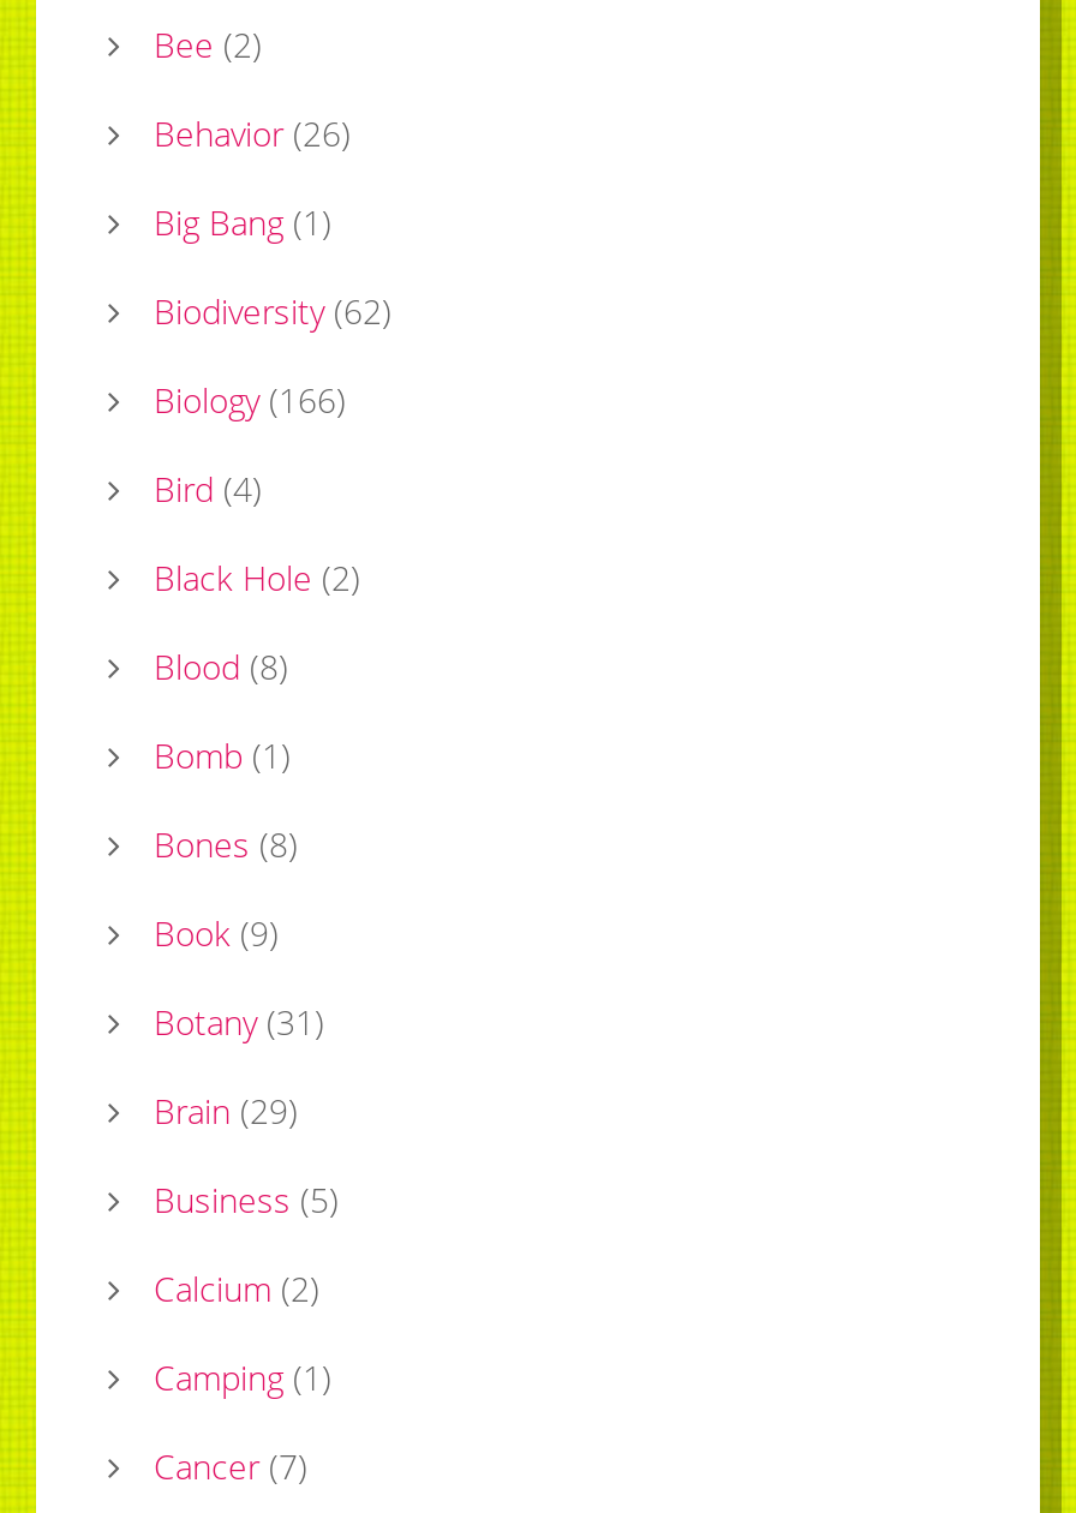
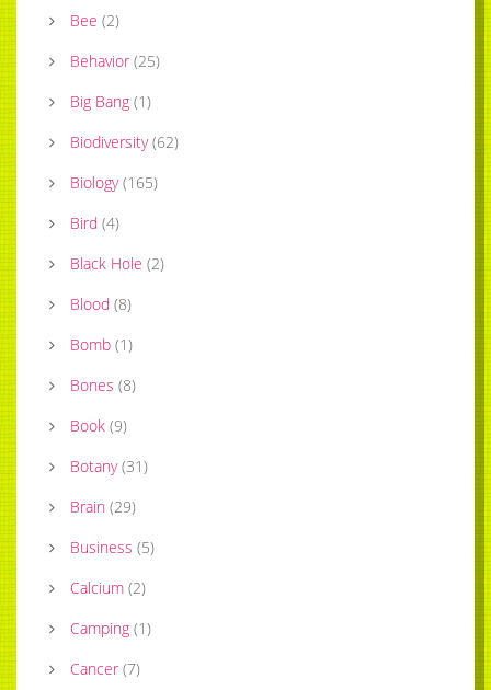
[154,111,351,157] Behavior (26) -> [70,51,160,72] Behavior (25)
[154,378,346,424] Biology (166) -> [70,172,158,193] Biology (165)

